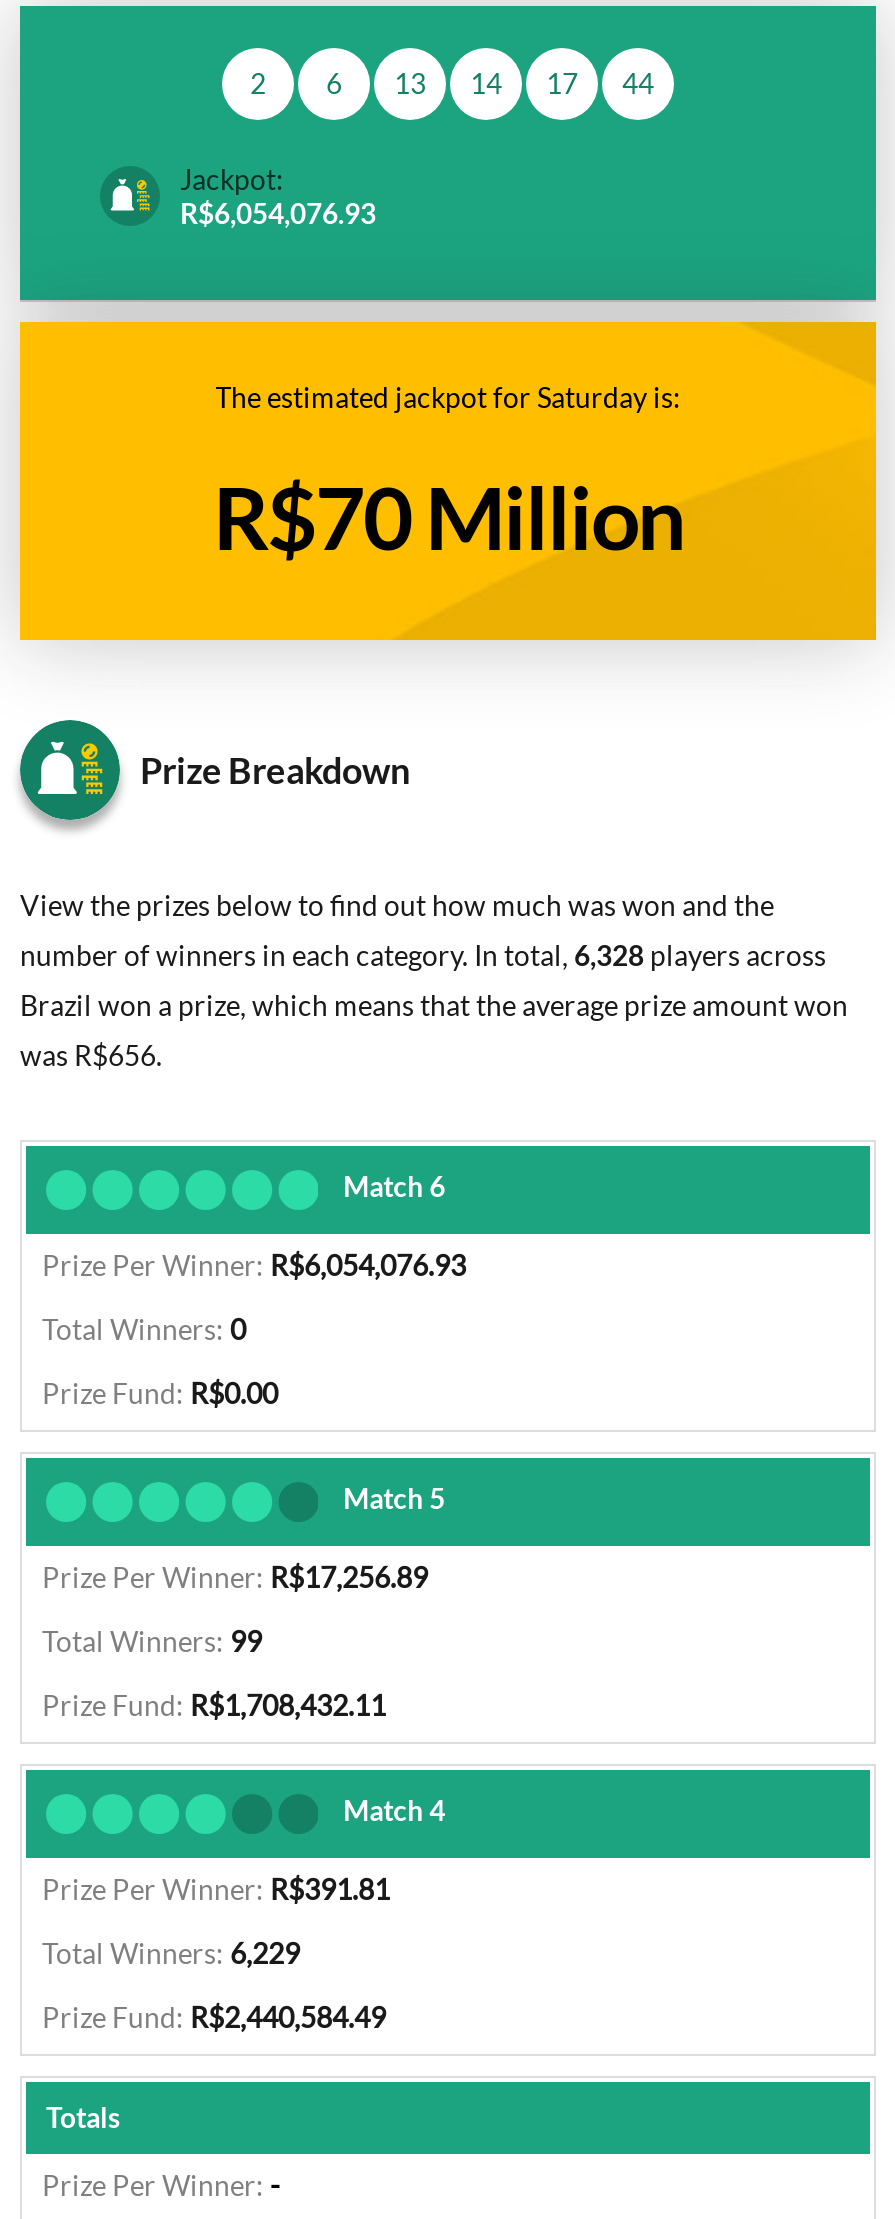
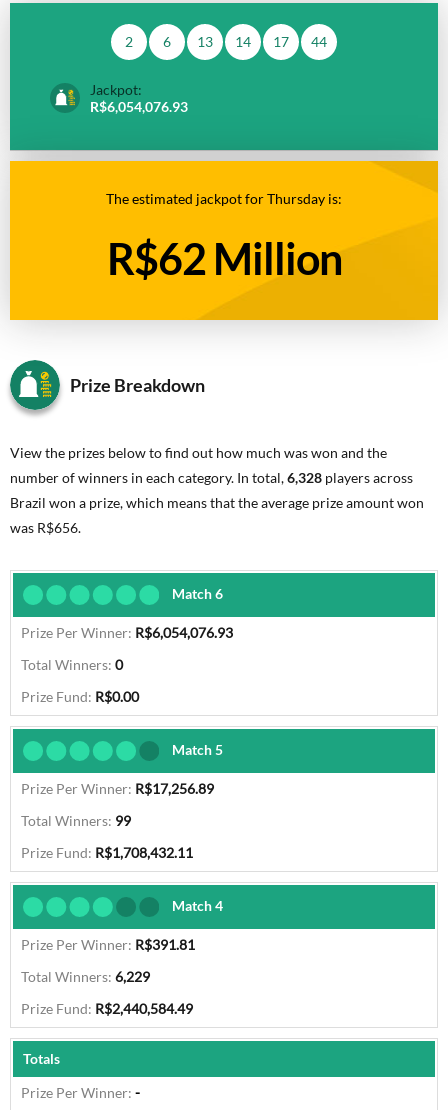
[215,380,681,414] The estimated jackpot for Saturday is: -> [106,190,342,207] The estimated jackpot for Thursday is:
[213,464,683,568] R$70 Million -> [106,232,341,284] R$62 Million

